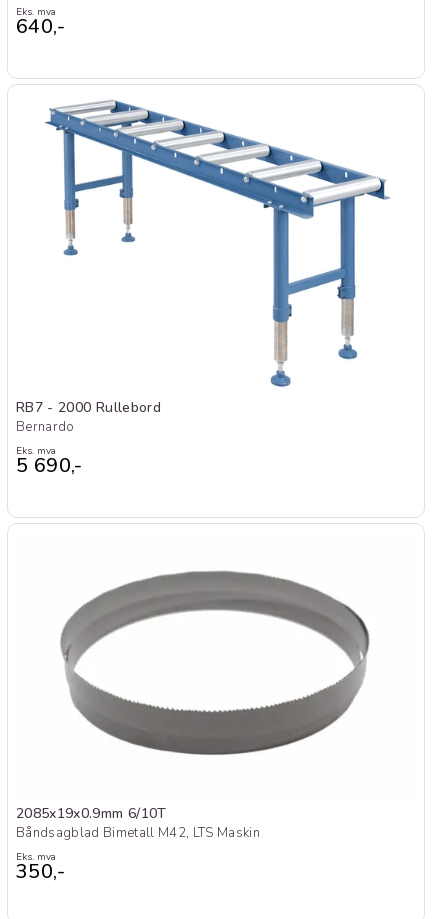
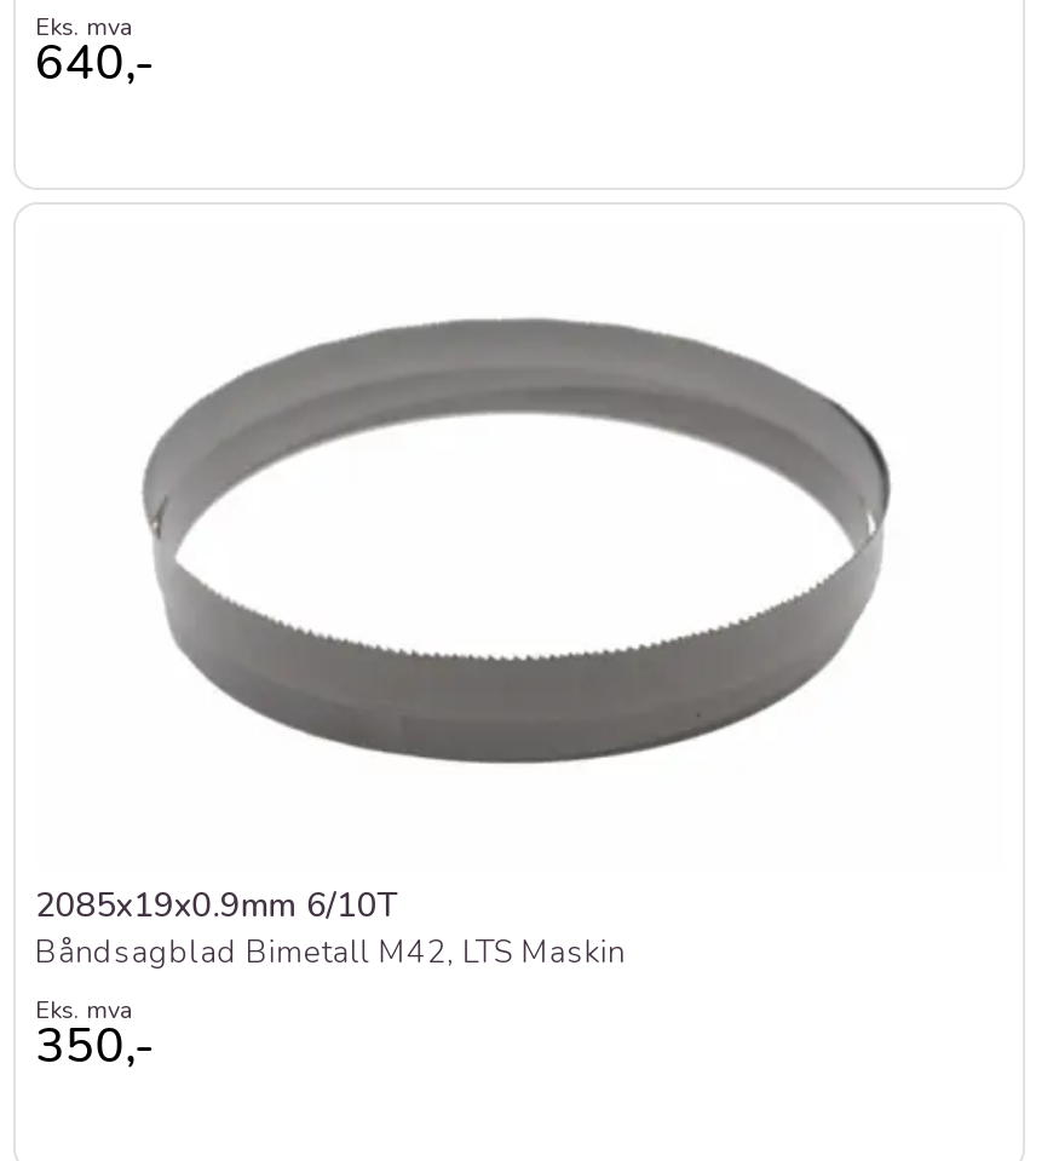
[16,99,391,479] [image] | RB7 - 2000 Rullebord | Bernardo | Eks. mva | 5 690,- -> none

